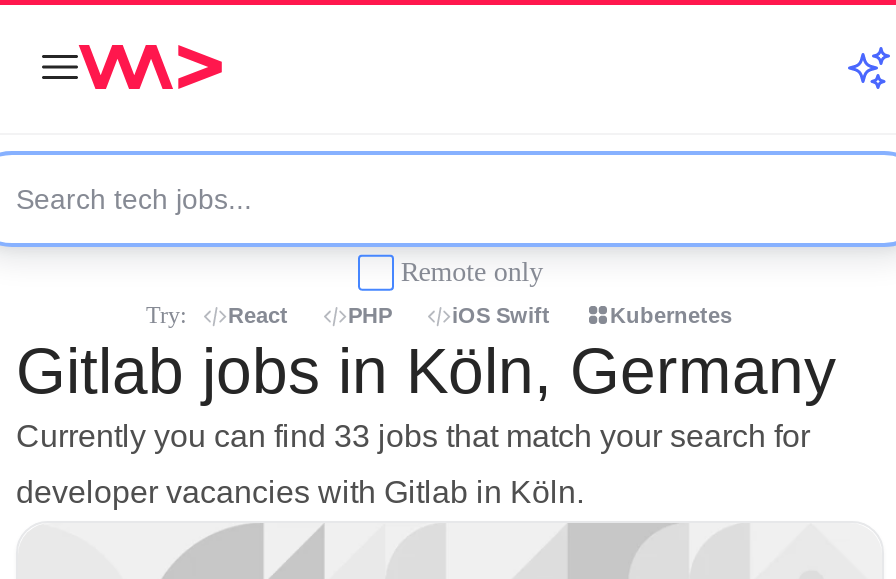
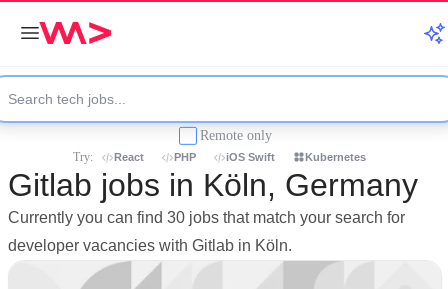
[16,419,810,453] Currently you can find 33 jobs that match your search for -> [8,209,405,226] Currently you can find 30 jobs that match your search for

